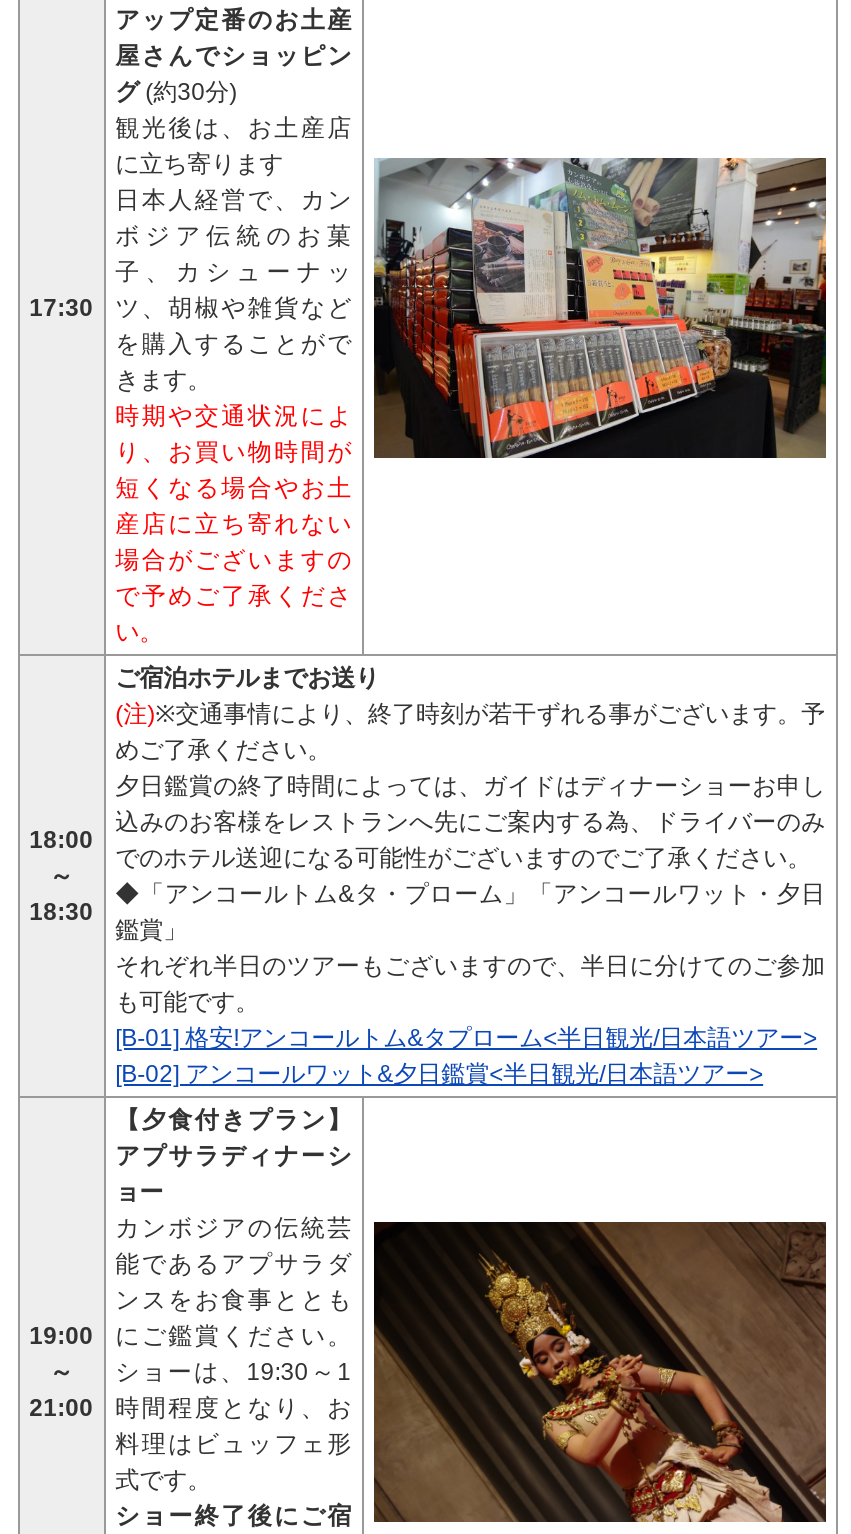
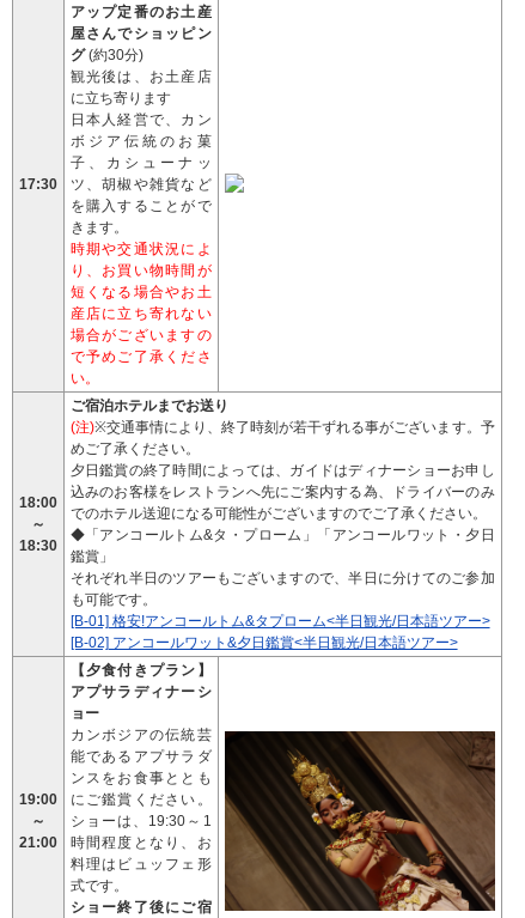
[372,156,828,460] [image] -> none

